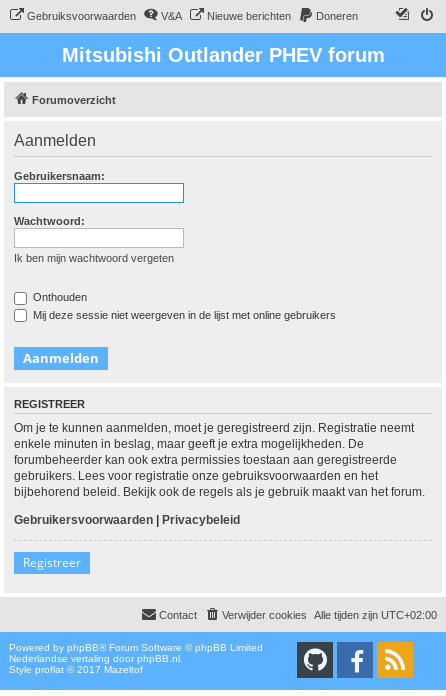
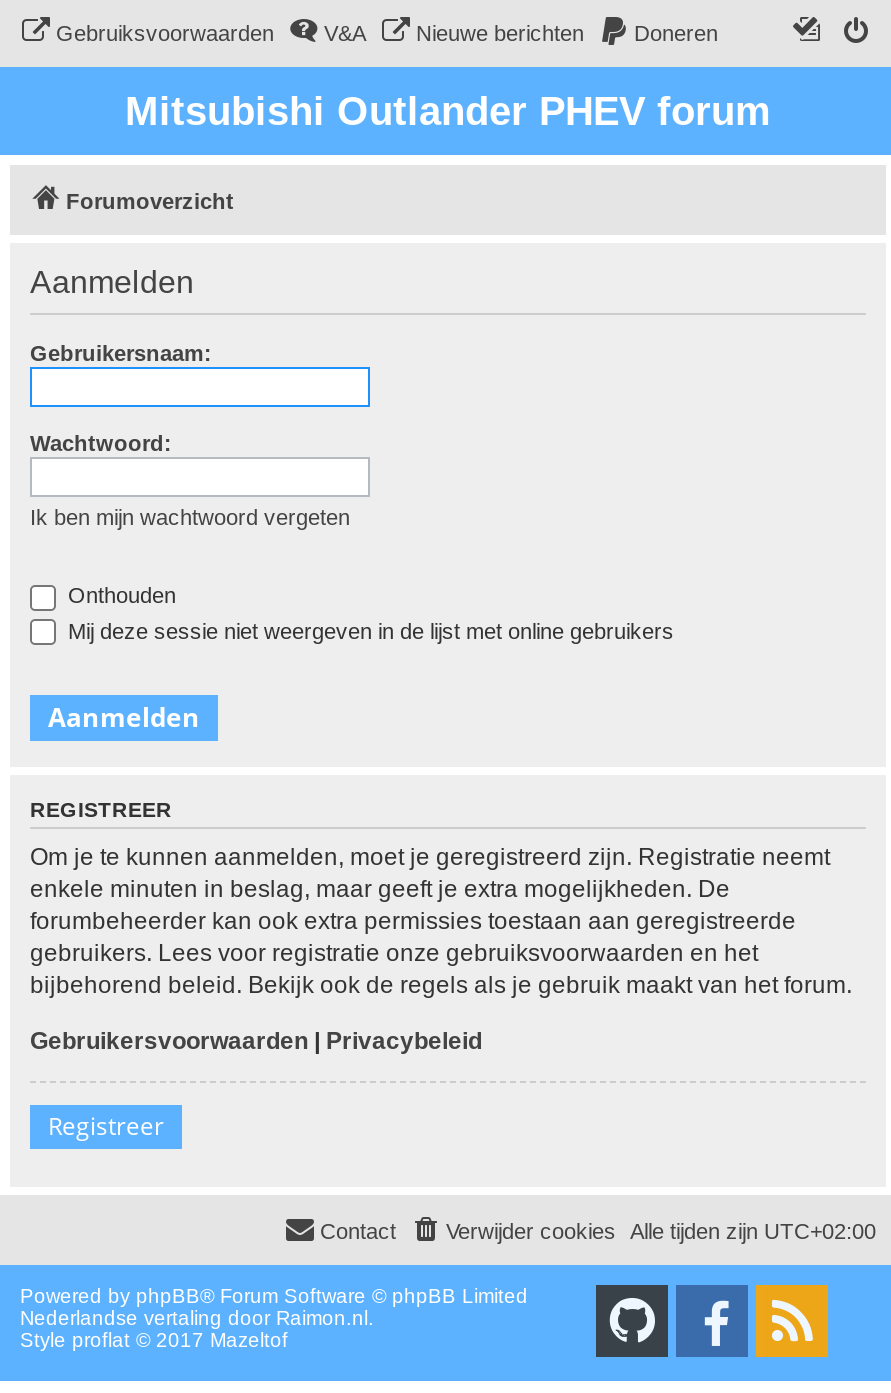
[9,653,183,664] Nederlandse vertaling door phpBB.nl. -> [20,1306,374,1328] Nederlandse vertaling door Raimon.nl.

